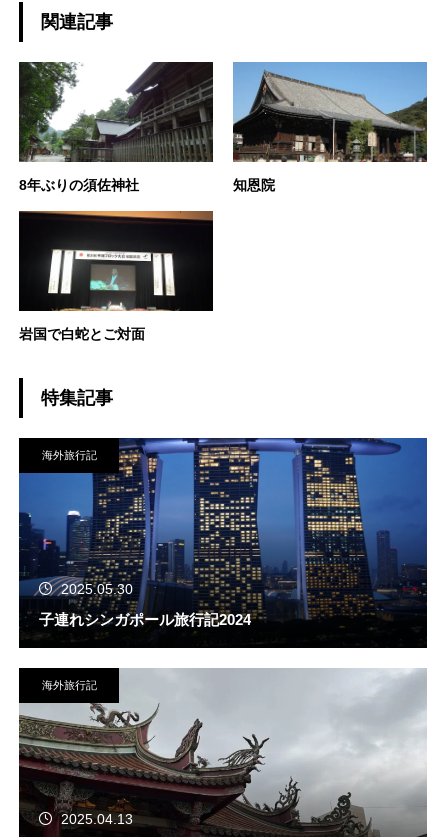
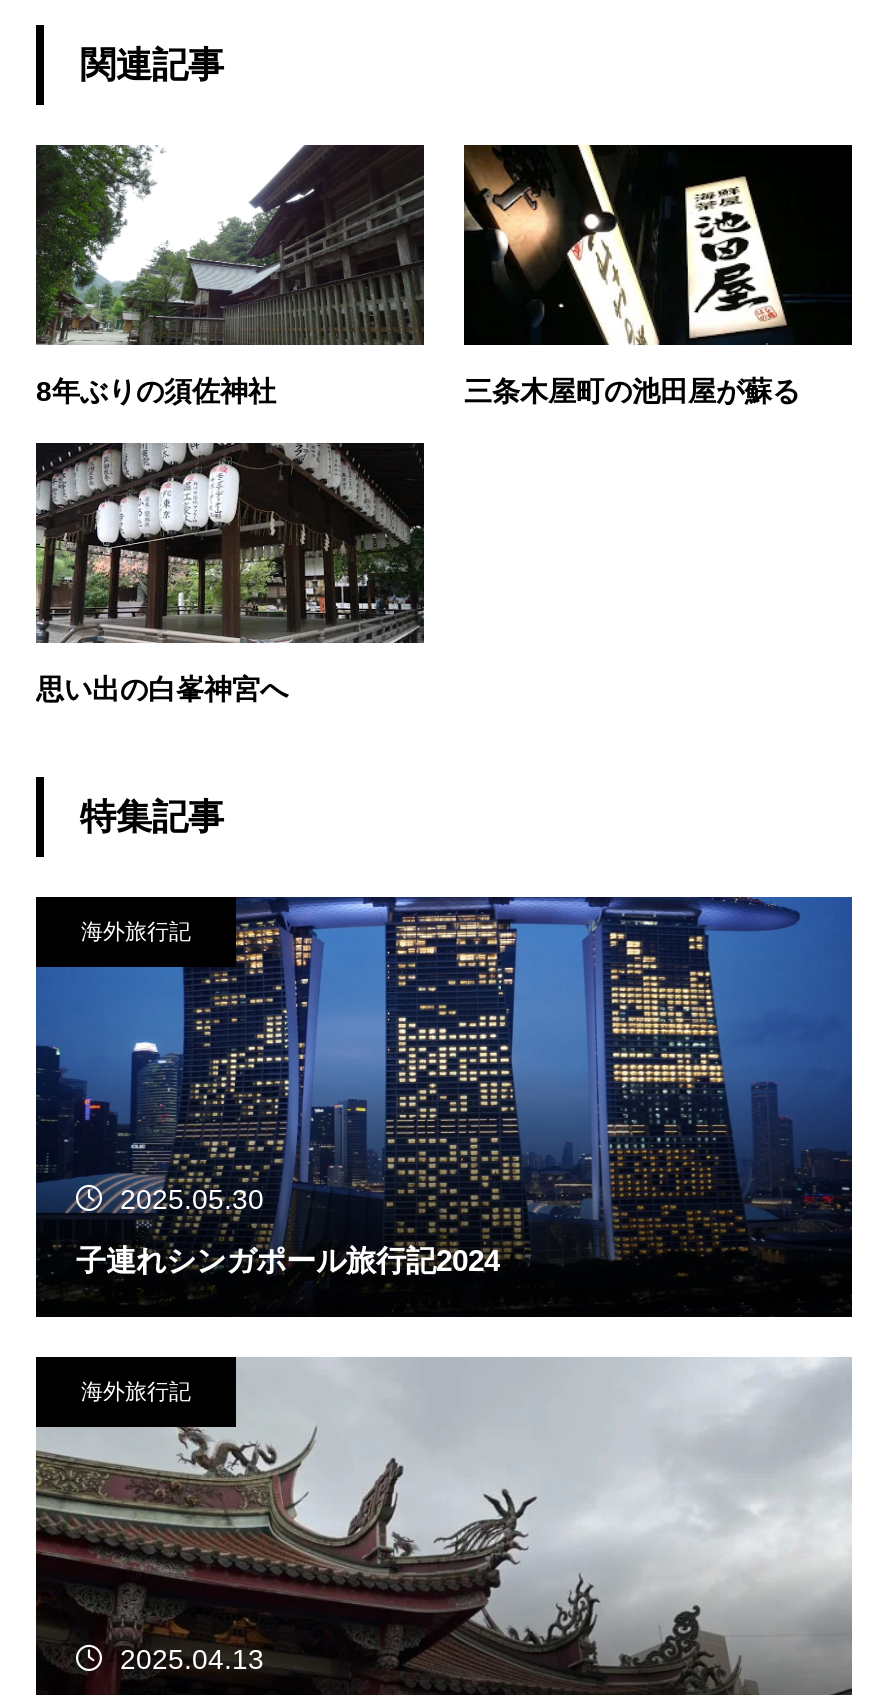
[232,61,428,193] [image] | 知恩院 -> [462,143,854,407] [image] | 三条木屋町の池田屋が蘇る
[18,210,214,342] [image] | 岩国で白蛇とご対面 -> [34,441,426,705] [image] | 思い出の白峯神宮へ

